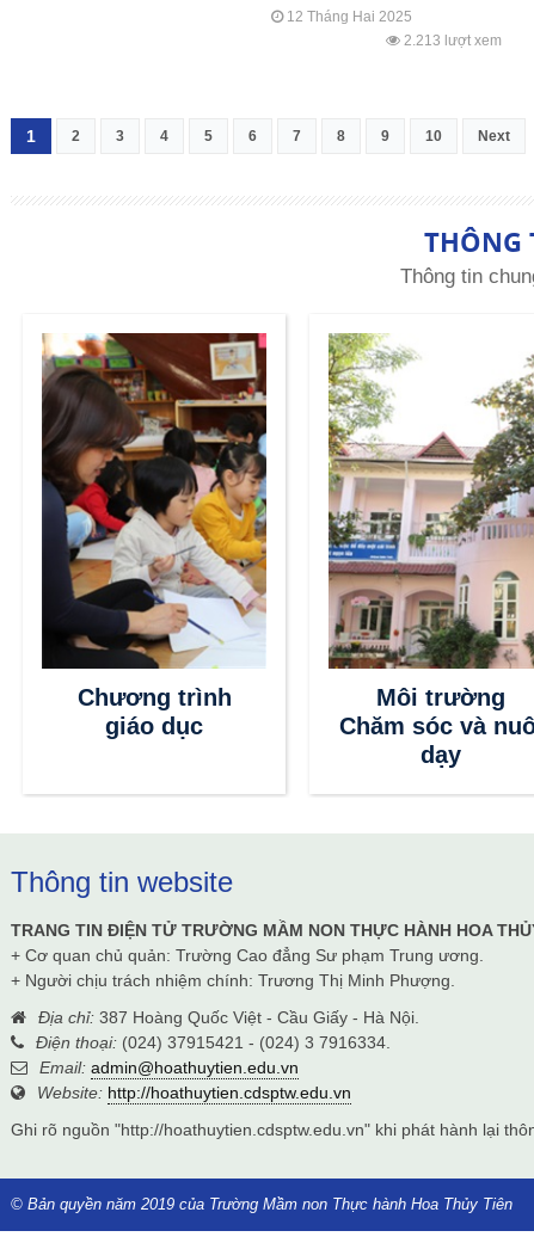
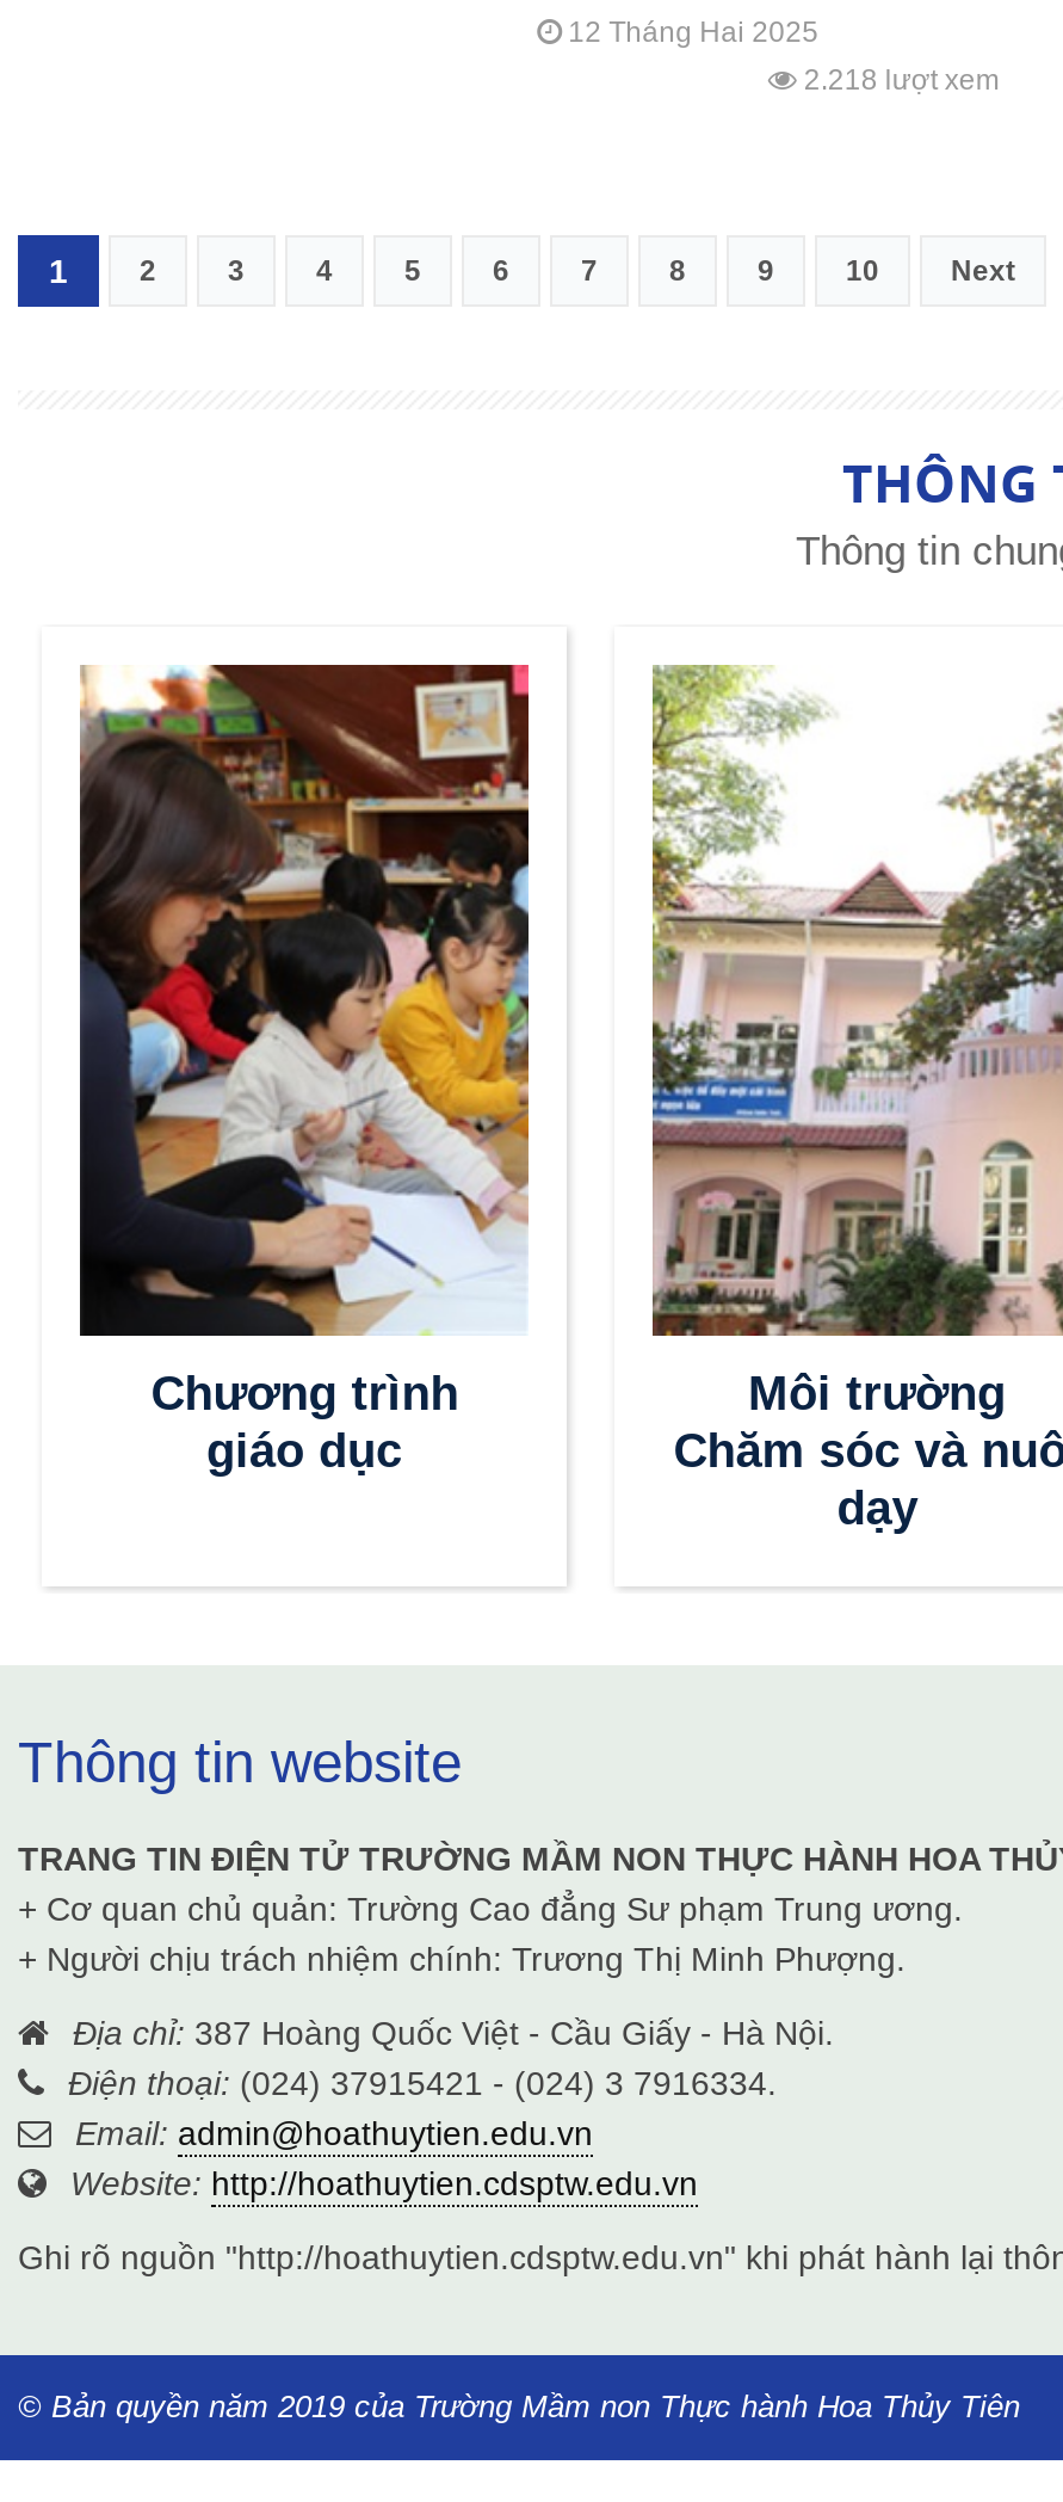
[401,32,502,49] 2.213 lượt xem -> [796,63,999,96] 2.218 lượt xem

